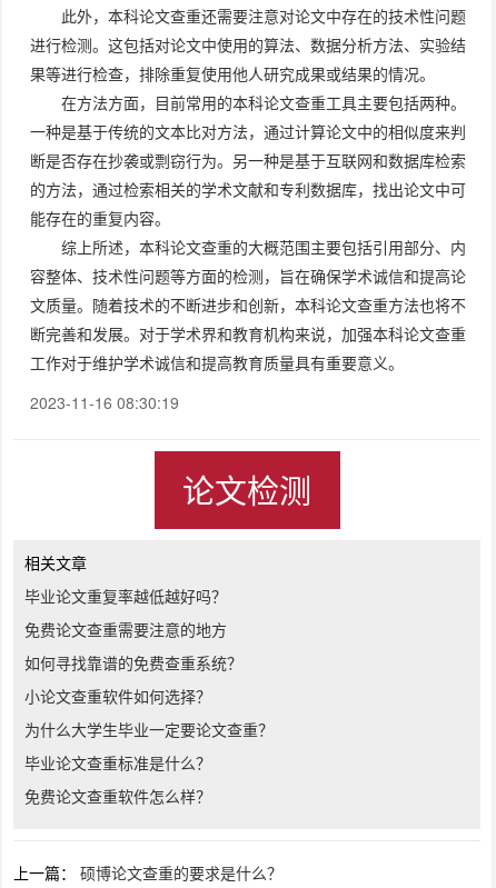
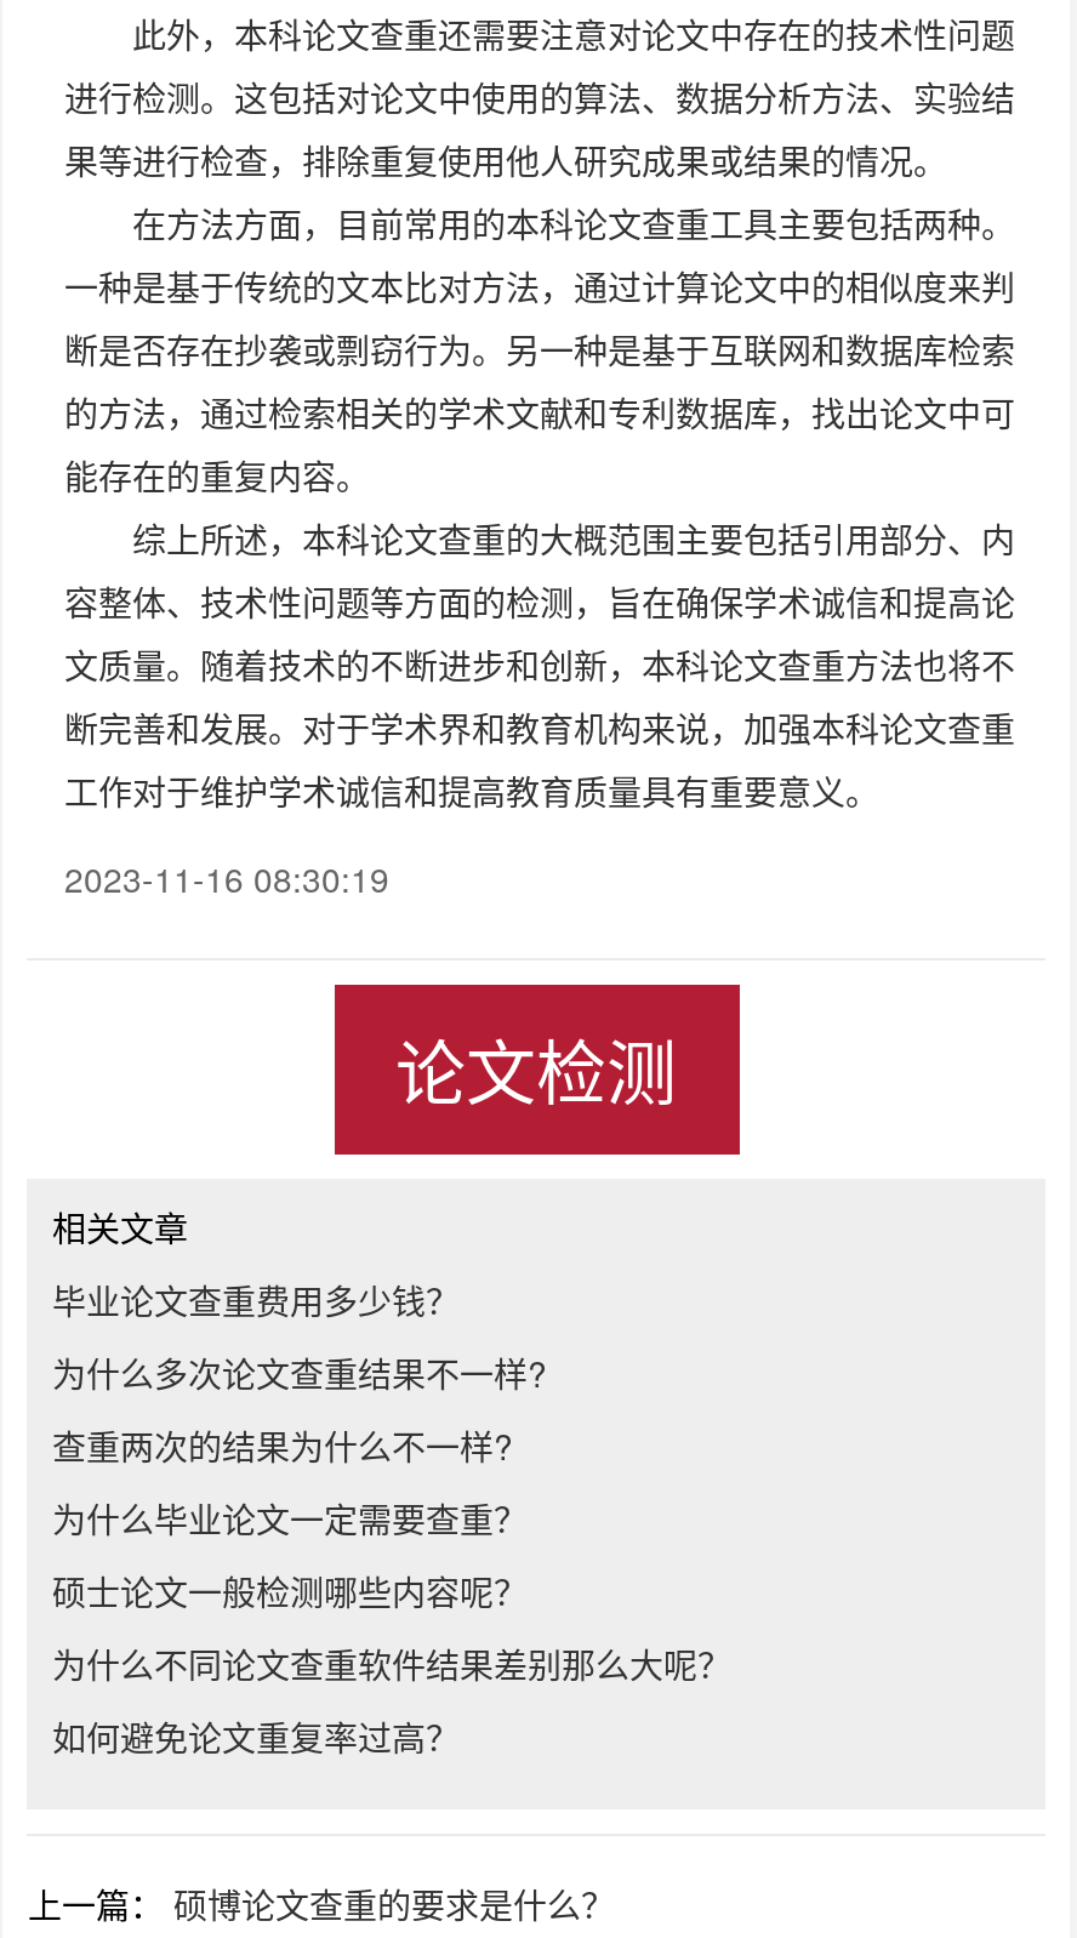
[25,585,227,607] 毕业论文重复率越低越好吗？ -> [52,1276,460,1324] 毕业论文查重费用多少钱？
[25,618,227,640] 免费论文查重需要注意的地方 -> [52,1349,547,1397] 为什么多次论文查重结果不一样?
[25,651,243,674] 如何寻找靠谱的免费查重系统？ -> [52,1421,513,1470] 查重两次的结果为什么不一样?
[25,685,212,707] 小论文查重软件如何选择？ -> [52,1494,528,1543] 为什么毕业论文一定需要查重？
[25,718,274,740] 为什么大学生毕业一定要论文查重？ -> [52,1567,528,1615] 硕士论文一般检测哪些内容呢？
[25,751,212,774] 毕业论文查重标准是什么？ -> [52,1640,731,1688] 为什么不同论文查重软件结果差别那么大呢？
[25,785,212,807] 免费论文查重软件怎么样？ -> [52,1712,460,1761] 如何避免论文重复率过高？

